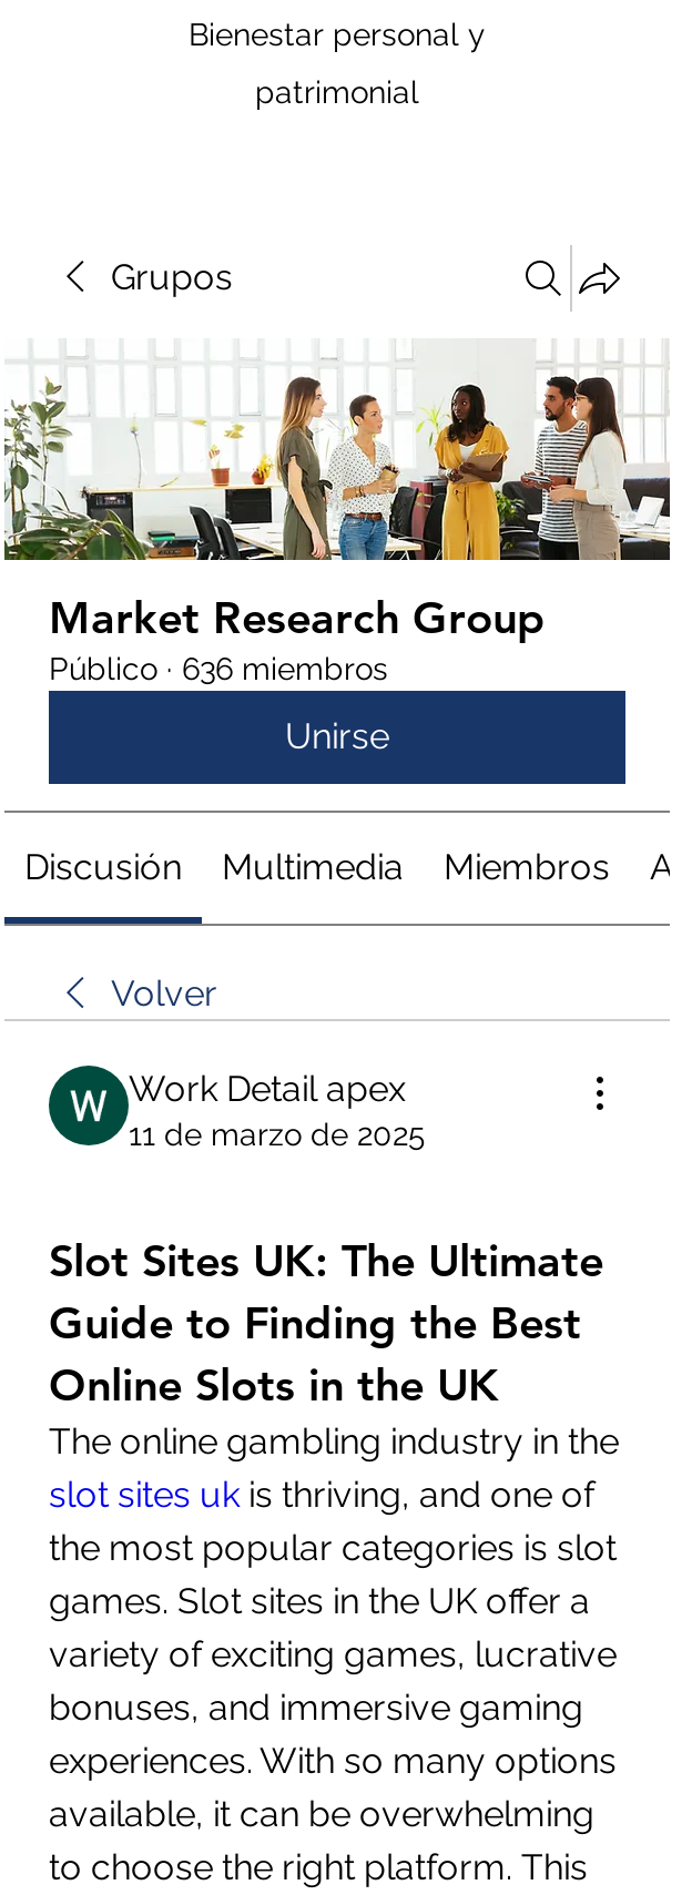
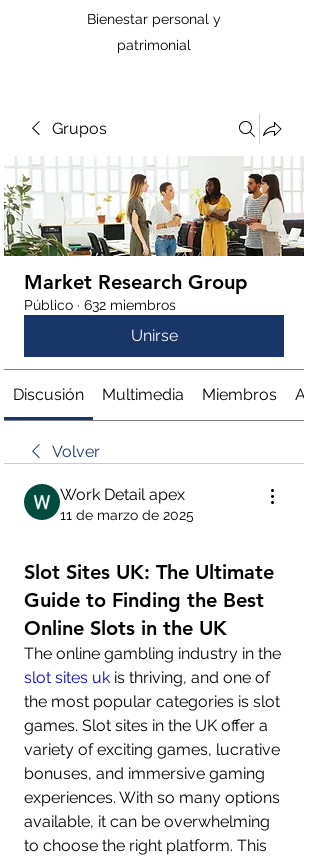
[49,650,388,686] Público · 636 miembros -> [24,297,176,313] Público · 632 miembros

